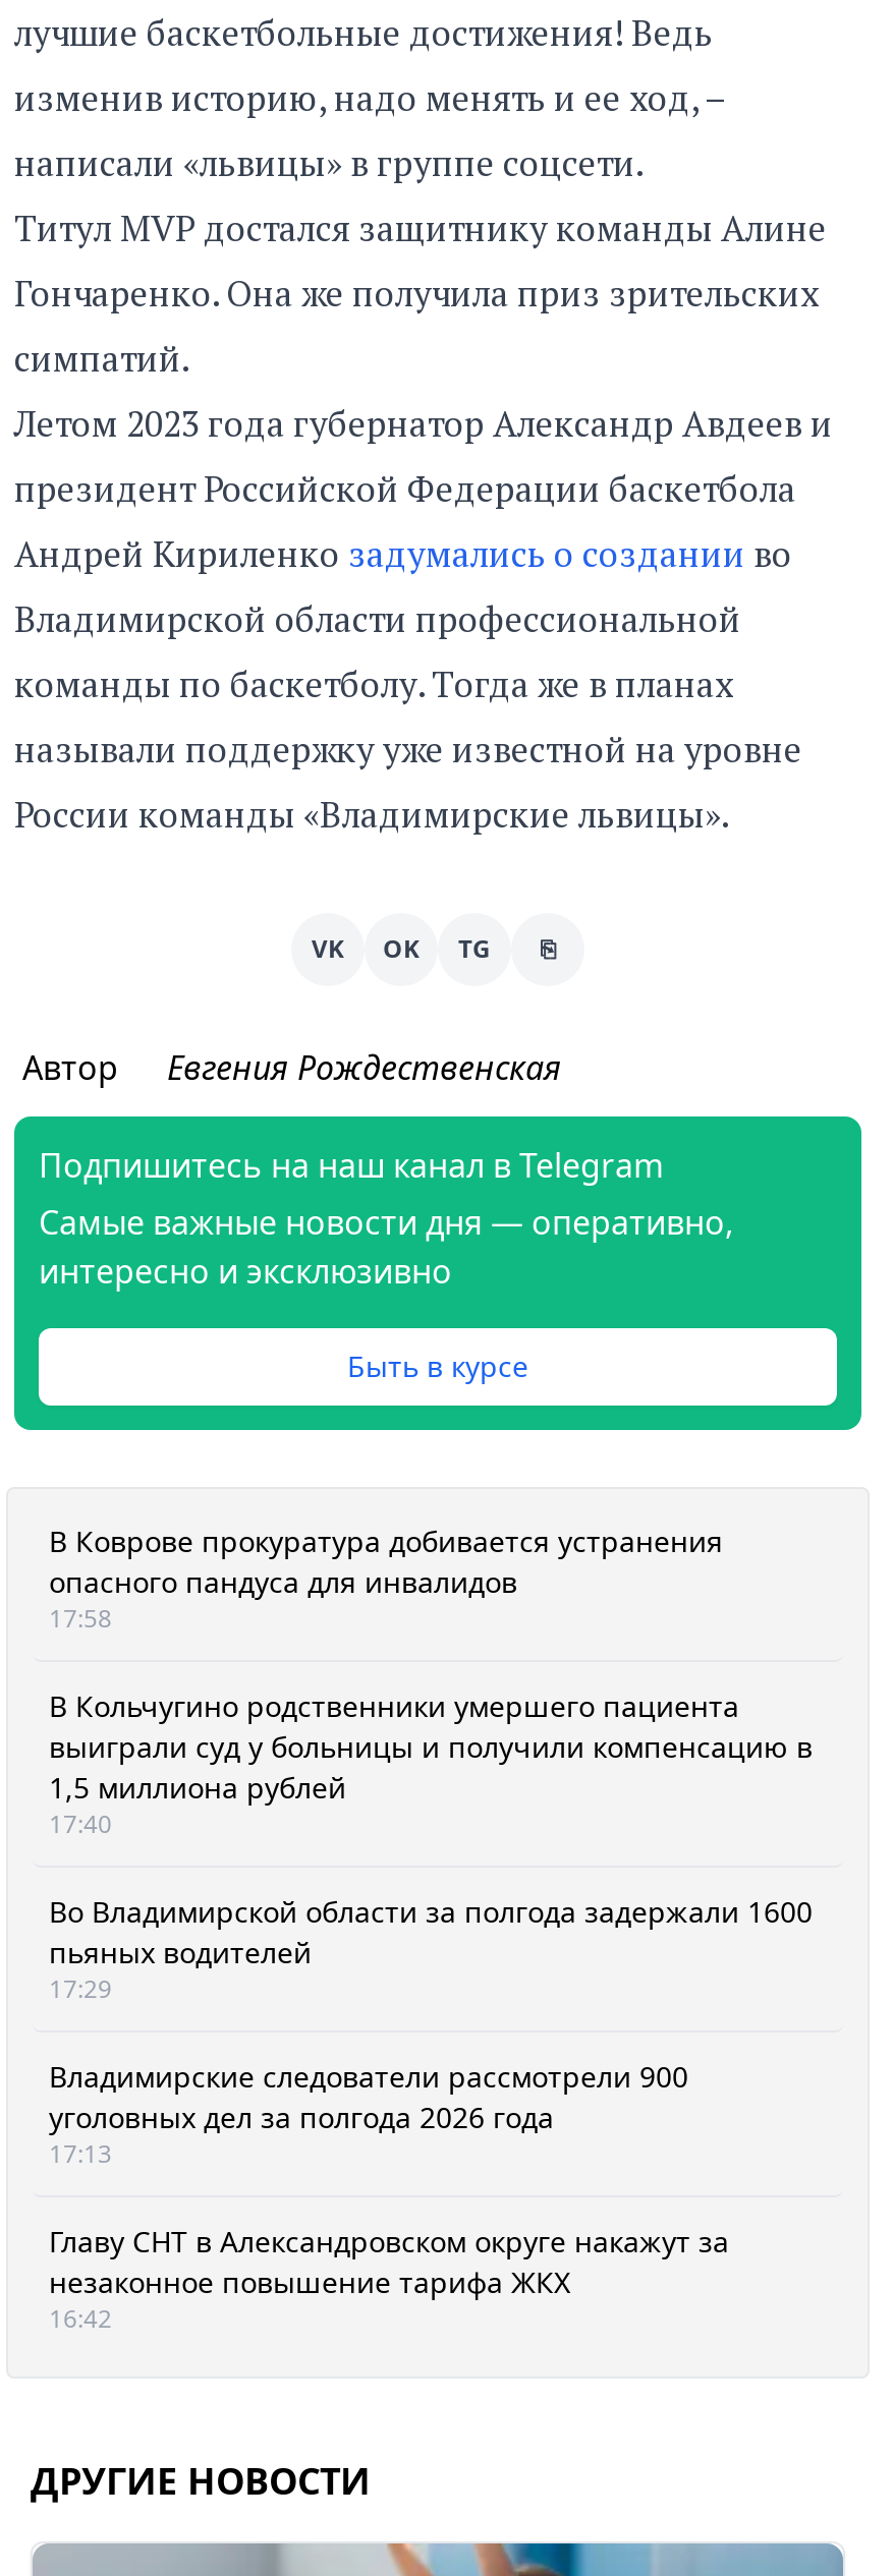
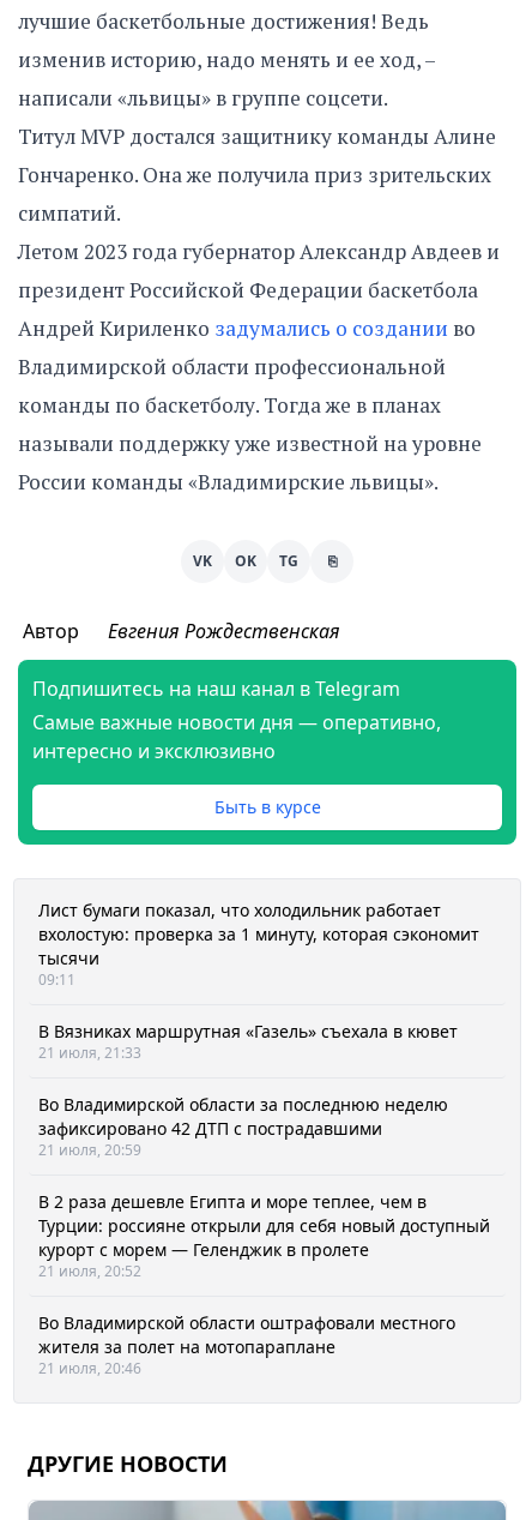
[49,1522,723,1636] В Коврове прокуратура добивается устранения | опасного пандуса для инвалидов | 17:58 -> [38,899,479,990] Лист бумаги показал, что холодильник работает | вхолостую: проверка за 1 минуту, которая сэкономит | тысячи | 09:11
[49,1686,813,1841] В Кольчугино родственники умершего пациента | выиграли суд у больницы и получили компенсацию в | 1,5 миллиона рублей | 17:40 -> [38,1020,458,1063] В Вязниках маршрутная «Газель» съехала в кювет | 21 июля, 21:33
[49,1892,813,2006] Во Владимирской области за полгода задержали 1600 | пьяных водителей | 17:29 -> [38,1093,448,1160] Во Владимирской области за последнюю неделю | зафиксировано 42 ДТП с пострадавшими | 21 июля, 20:59
[49,2057,688,2171] Владимирские следователи рассмотрели 900 | уголовных дел за полгода 2026 года | 17:13 -> [38,1190,490,1281] В 2 раза дешевле Египта и море теплее, чем в | Турции: россияне открыли для себя новый доступный | курорт с морем — Геленджик в пролете | 21 июля, 20:52
[49,2222,729,2336] Главу СНТ в Александровском округе накажут за | незаконное повышение тарифа ЖКХ | 16:42 -> [38,1311,455,1378] Во Владимирской области оштрафовали местного | жителя за полет на мотопараплане | 21 июля, 20:46

